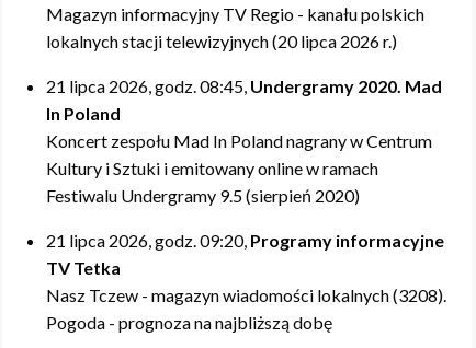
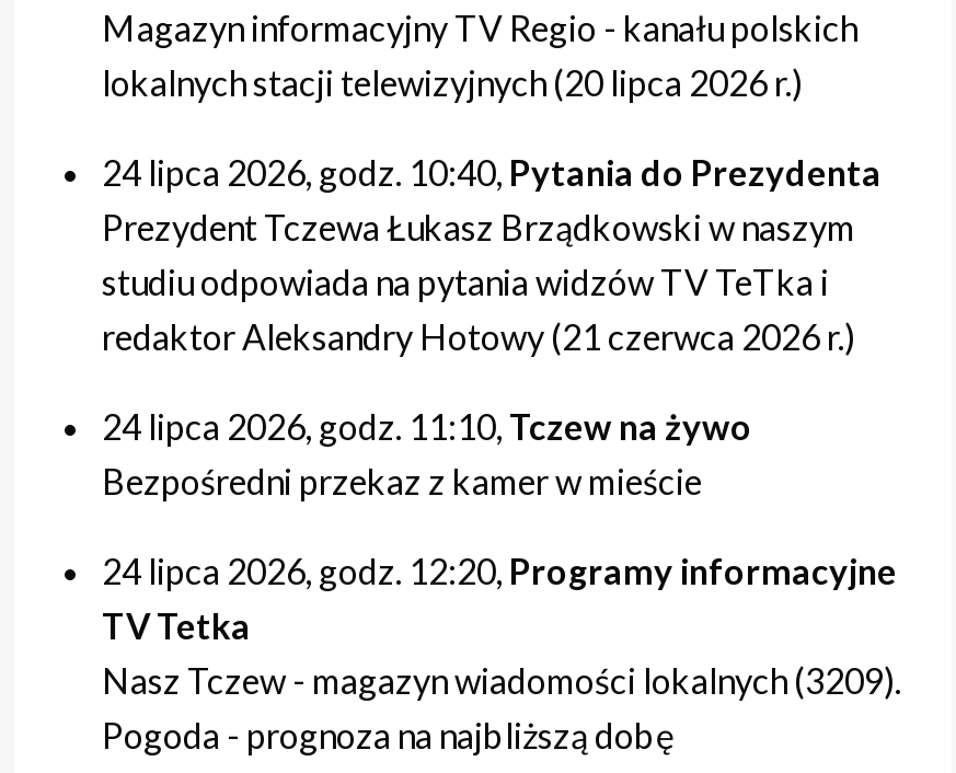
[46,75,444,250] 21 lipca 2026, godz. 08:45, Undergramy 2020. Mad | In Poland | Koncert zespołu Mad In Poland nagrany w Centrum | Kultury i Sztuki i emitowany online w ramach | Festiwalu Undergramy 9.5 (sierpień 2020) | 21 lipca 2026, godz. 09:20, Programy informacyjne -> [102,151,897,591] 24 lipca 2026, godz. 10:40, Pytania do Prezydenta | Prezydent Tczewa Łukasz Brządkowski w naszym | studiu odpowiada na pytania widzów TV TeTka i | redaktor Aleksandry Hotowy (21 czerwca 2026 r.) | 24 lipca 2026, godz. 11:10, Tczew na żywo | Bezpośredni przekaz z kamer w mieście | 24 lipca 2026, godz. 12:20, Programy informacyjne
[46,284,446,305] Nasz Tczew - magazyn wiadomości lokalnych (3208). -> [102,659,901,700] Nasz Tczew - magazyn wiadomości lokalnych (3209).

